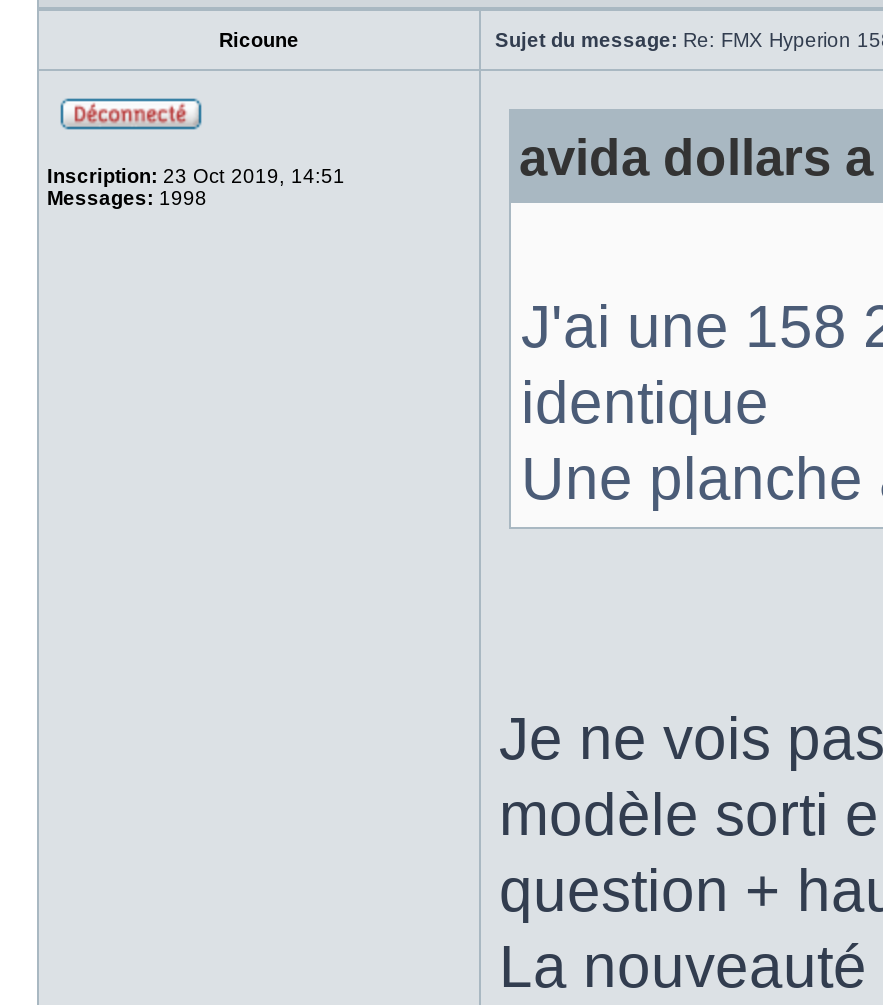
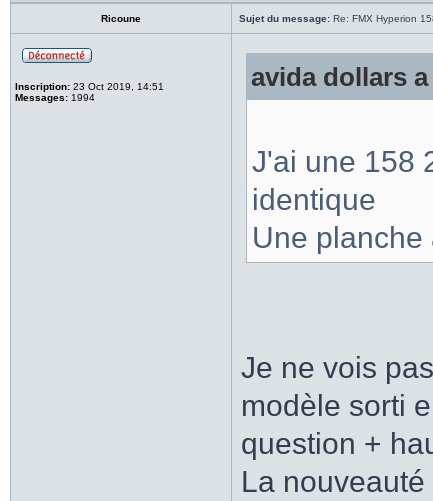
[47,187,207,209] Messages: 1998 -> [15,92,95,103] Messages: 1994

